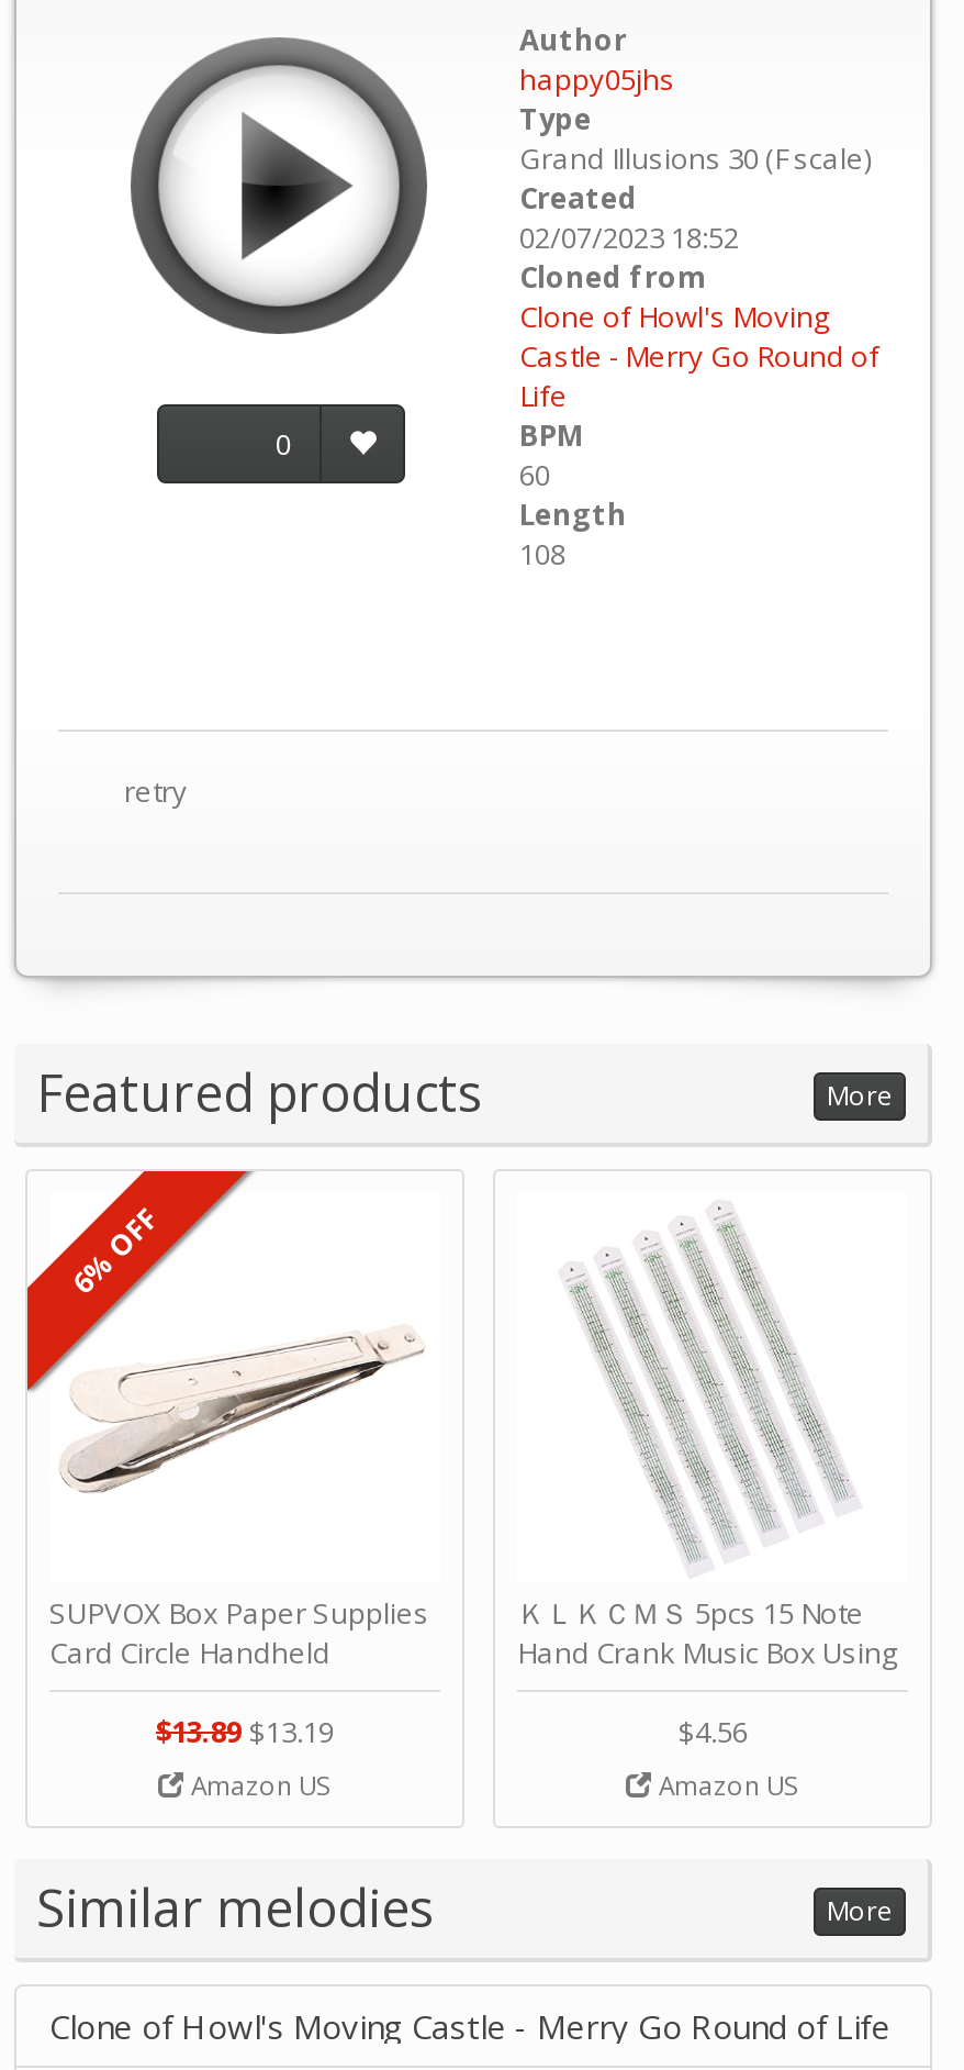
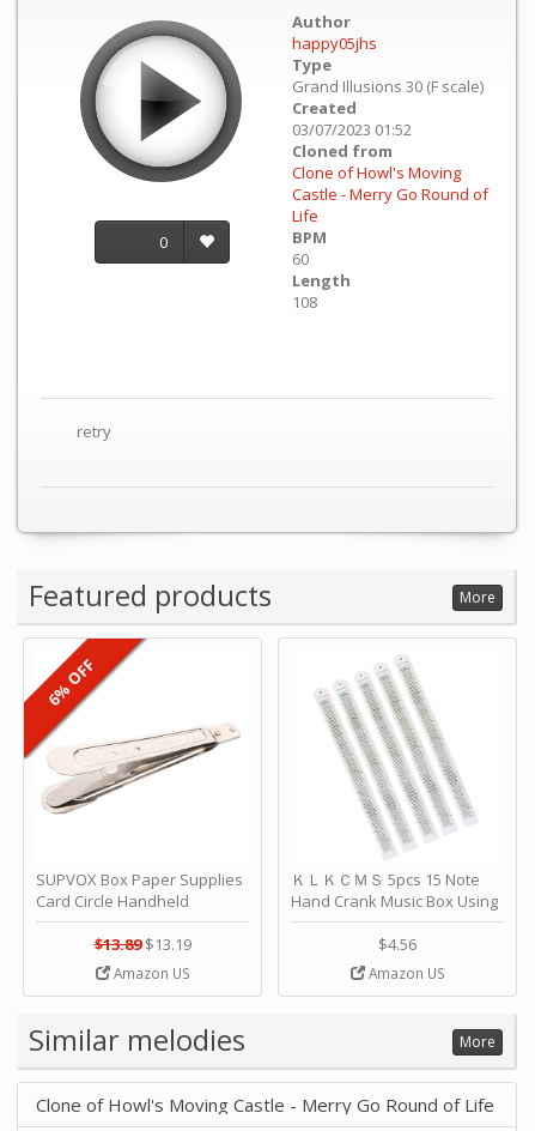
[519,218,739,257] 02/07/2023 18:52 -> [292,119,412,140] 03/07/2023 01:52

